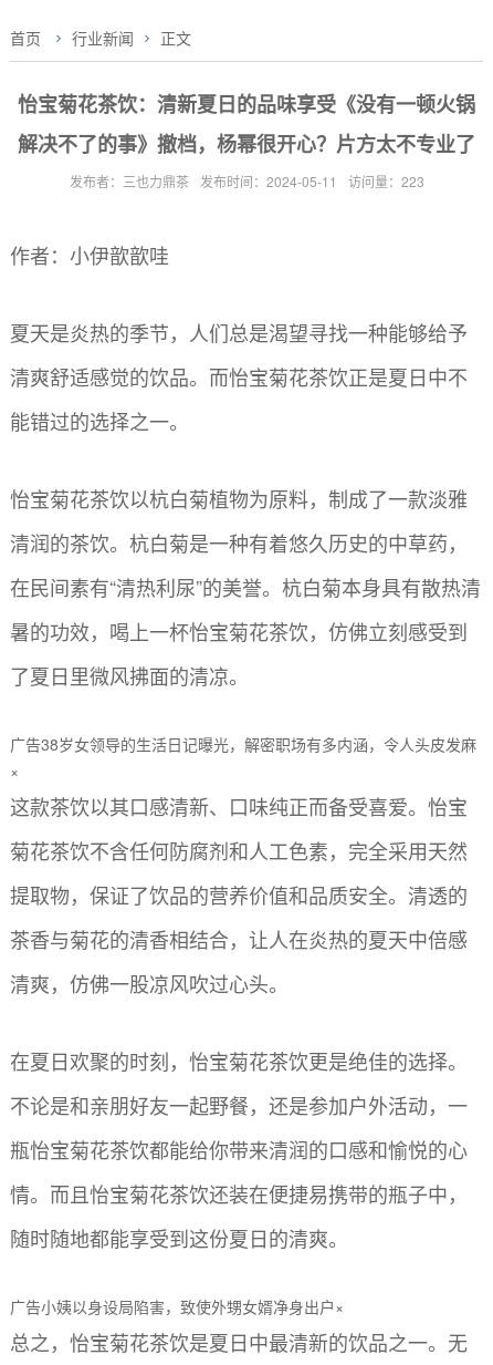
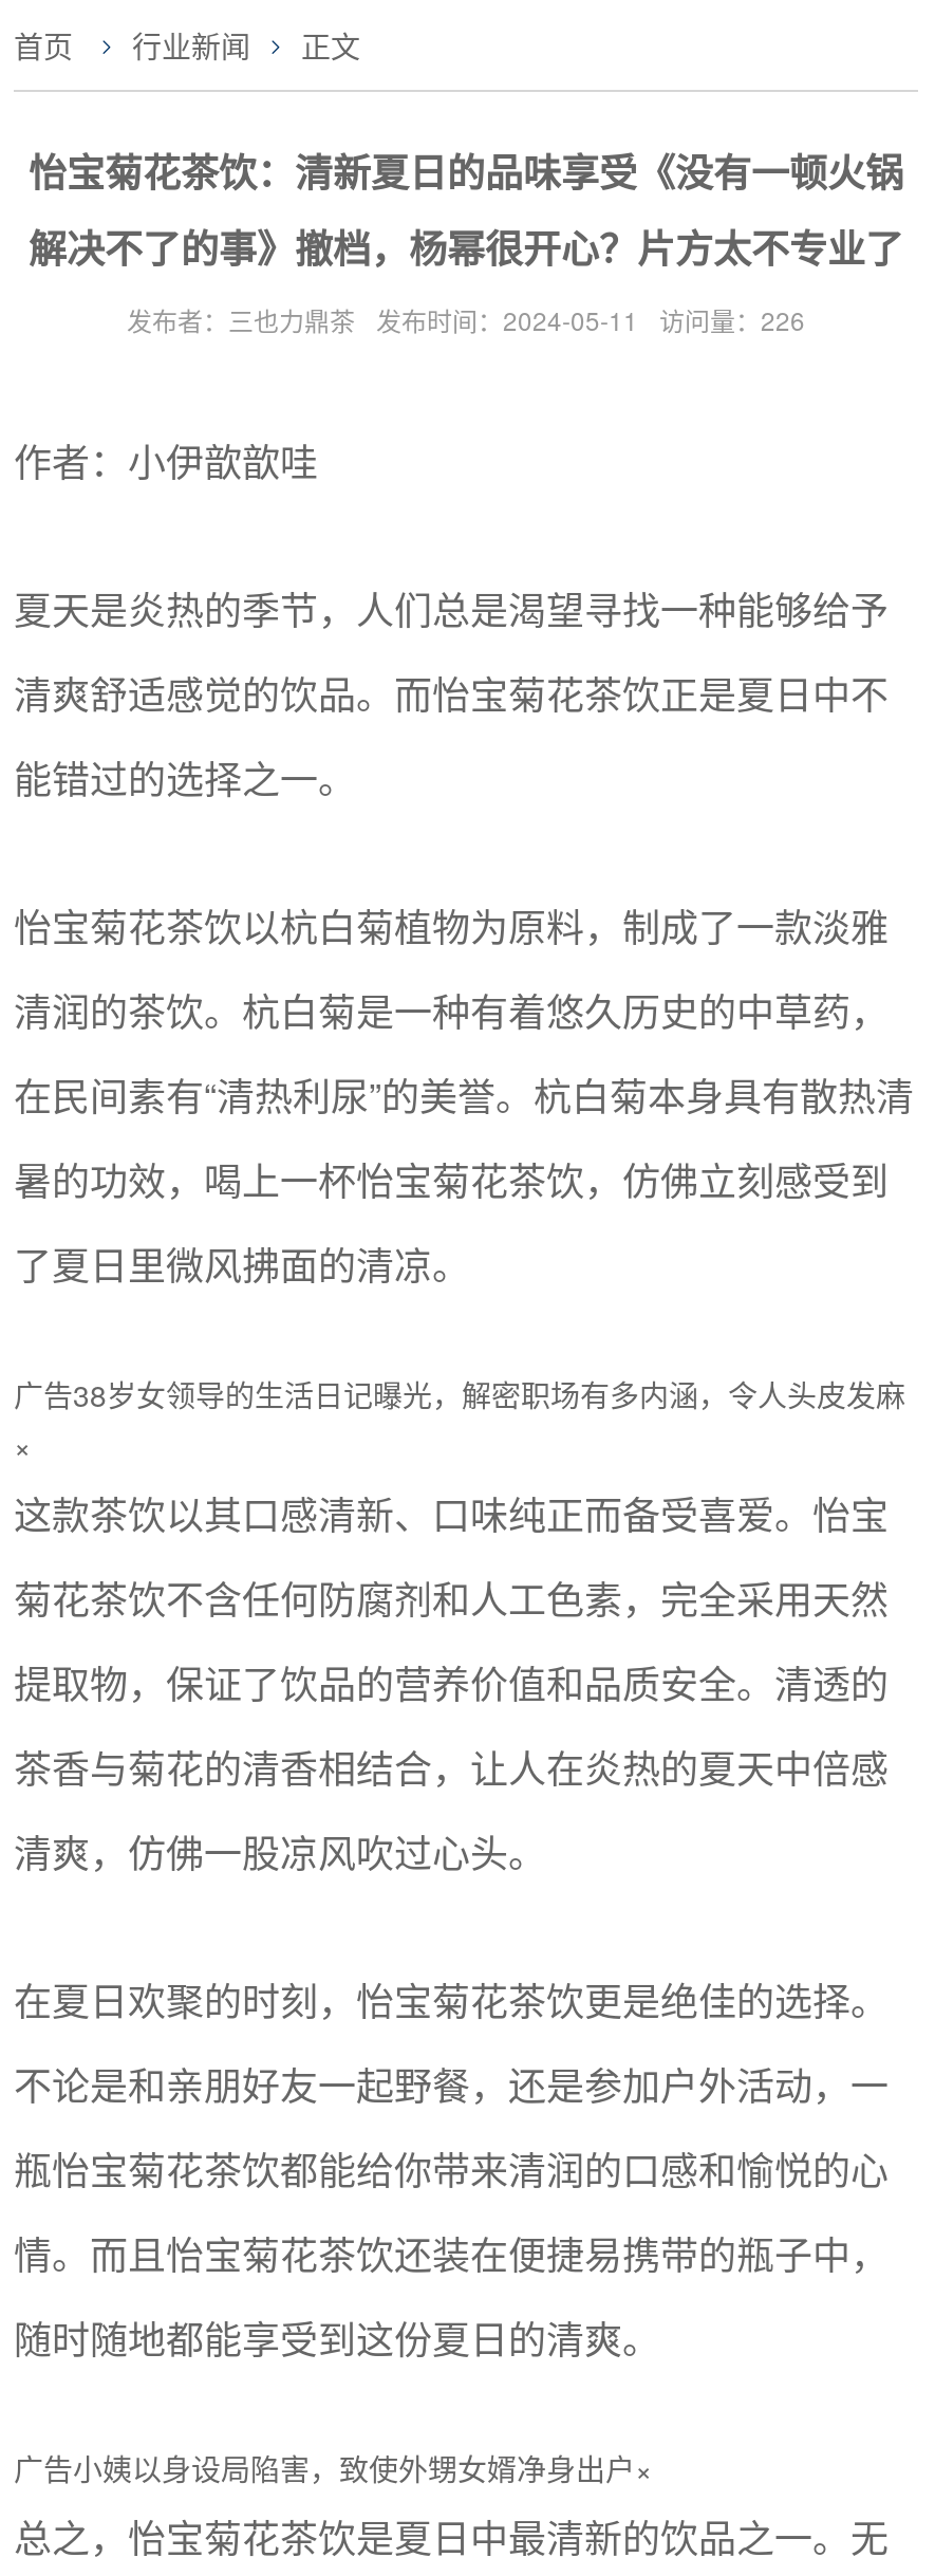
[69,172,424,190] 发布者：三也力鼎茶 发布时间：2024-05-11 访问量：223 -> [127,301,805,337] 发布者：三也力鼎茶 发布时间：2024-05-11 访问量：226

